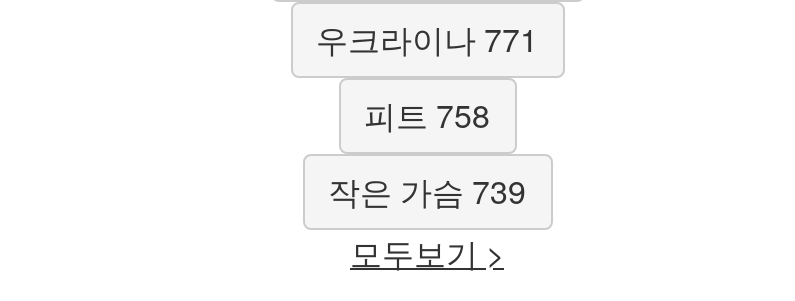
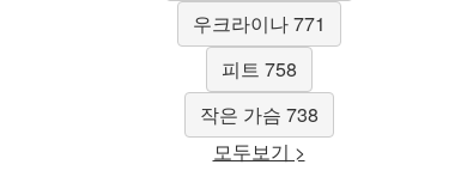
[328,167,526,213] 작은 가슴 739 -> [199,100,318,128] 작은 가슴 738

